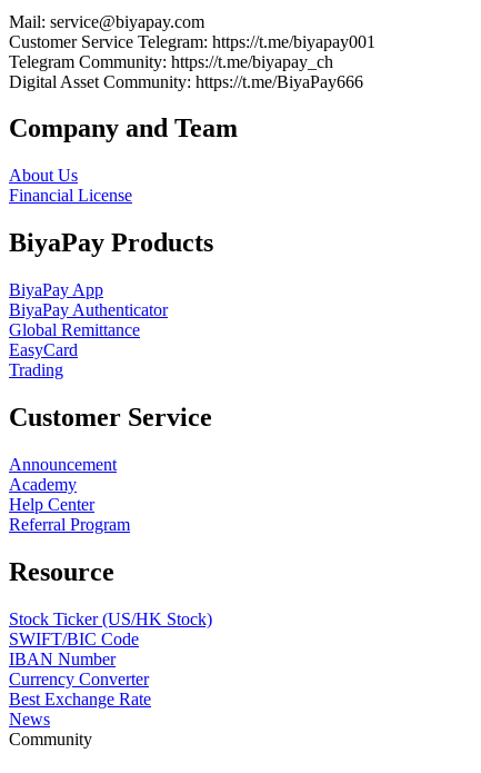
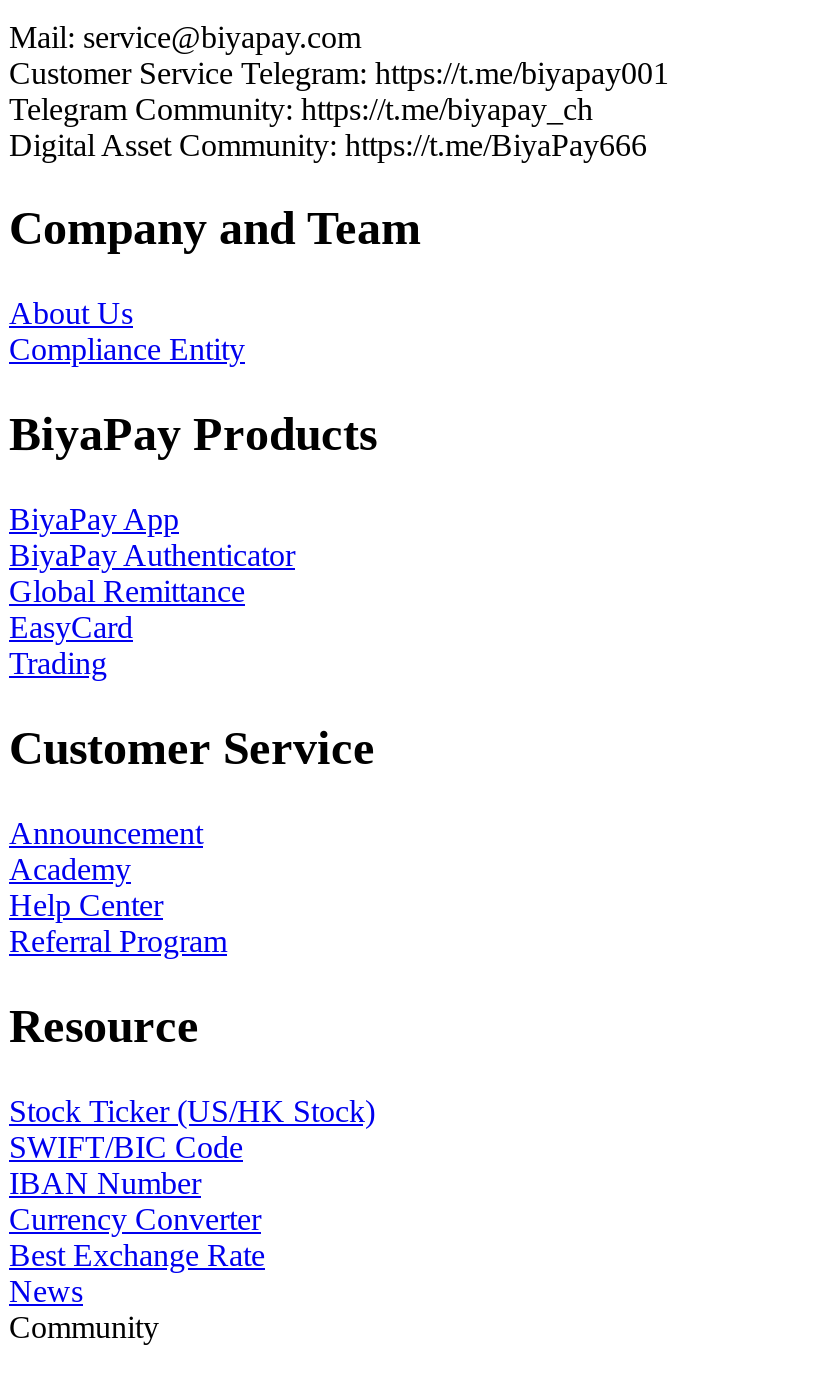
[9,186,132,205] Financial License -> [9,333,245,367] Compliance Entity

